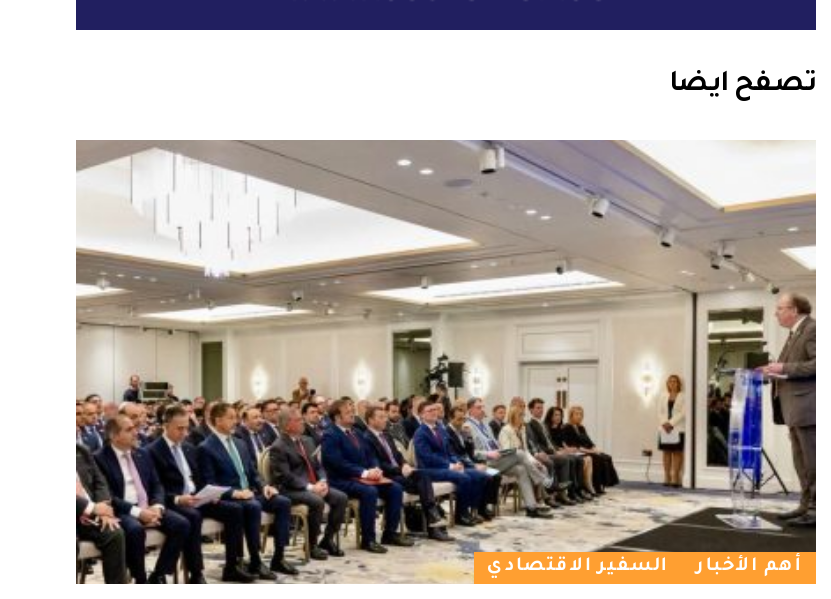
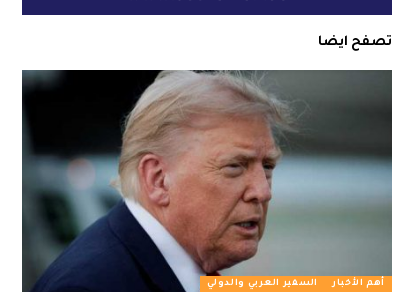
[74,140,818,586] [image] | السفير الاقتصادي -> [21,69,393,293] [image] | السفير العربي والدولي

